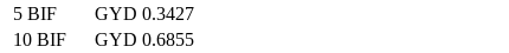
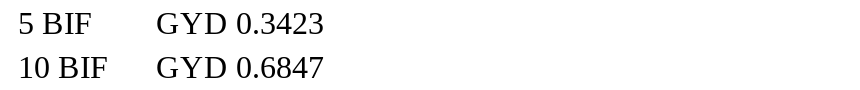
[13,4,194,24] 5 BIF GYD 0.3427 -> [18,6,324,40] 5 BIF GYD 0.3423
[13,30,194,50] 10 BIF GYD 0.6855 -> [18,50,324,84] 10 BIF GYD 0.6847

